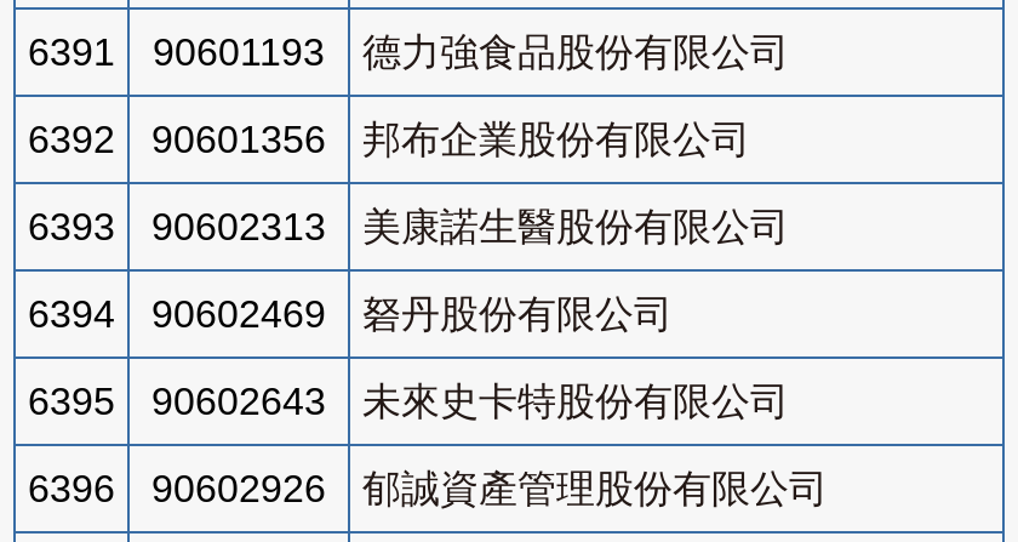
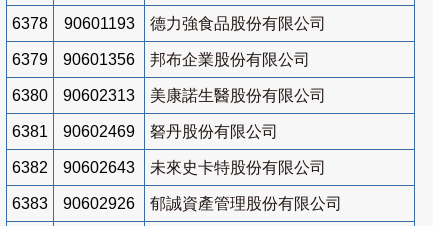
[28,31,789,73] 6391 90601193 德力強食品股份有限公司 -> [12,15,326,32] 6378 90601193 德力強食品股份有限公司
[28,119,750,160] 6392 90601356 邦布企業股份有限公司 -> [12,51,310,68] 6379 90601356 邦布企業股份有限公司
[28,206,789,247] 6393 90602313 美康諾生醫股份有限公司 -> [12,87,326,104] 6380 90602313 美康諾生醫股份有限公司
[28,293,673,334] 6394 90602469 砮丹股份有限公司 -> [12,123,278,140] 6381 90602469 砮丹股份有限公司
[28,380,789,422] 6395 90602643 未來史卡特股份有限公司 -> [12,159,326,176] 6382 90602643 未來史卡特股份有限公司
[28,468,828,509] 6396 90602926 郁誠資產管理股份有限公司 -> [12,195,342,212] 6383 90602926 郁誠資產管理股份有限公司

